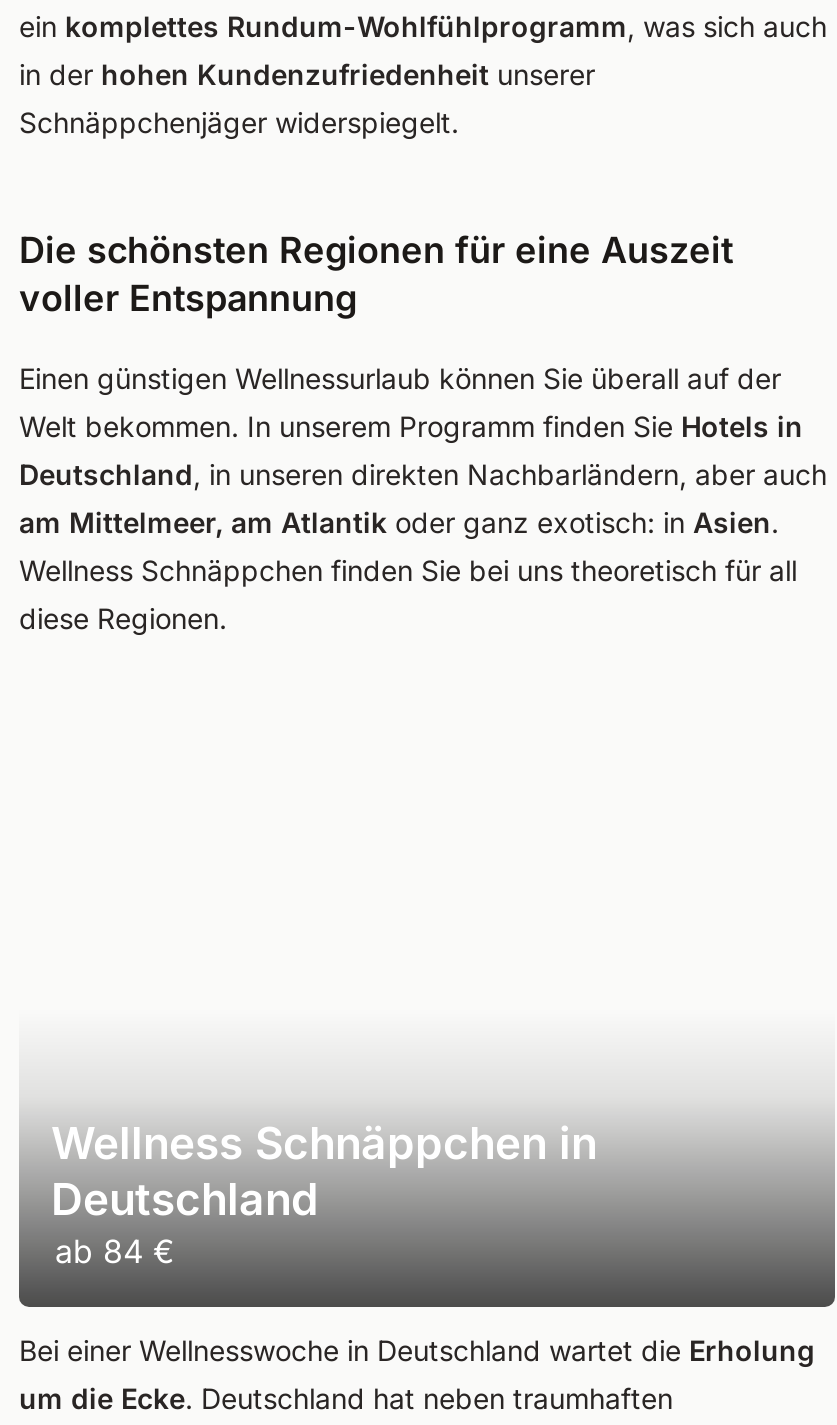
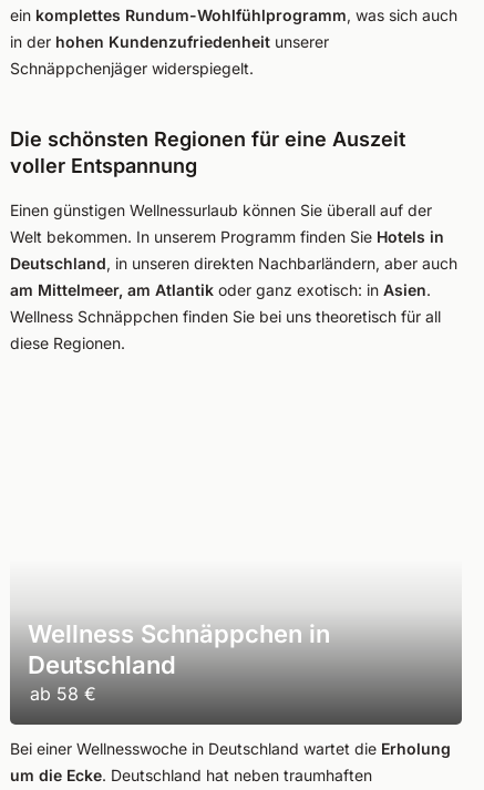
[55,1231,175,1271] ab 84 € -> [30,683,96,705] ab 58 €

